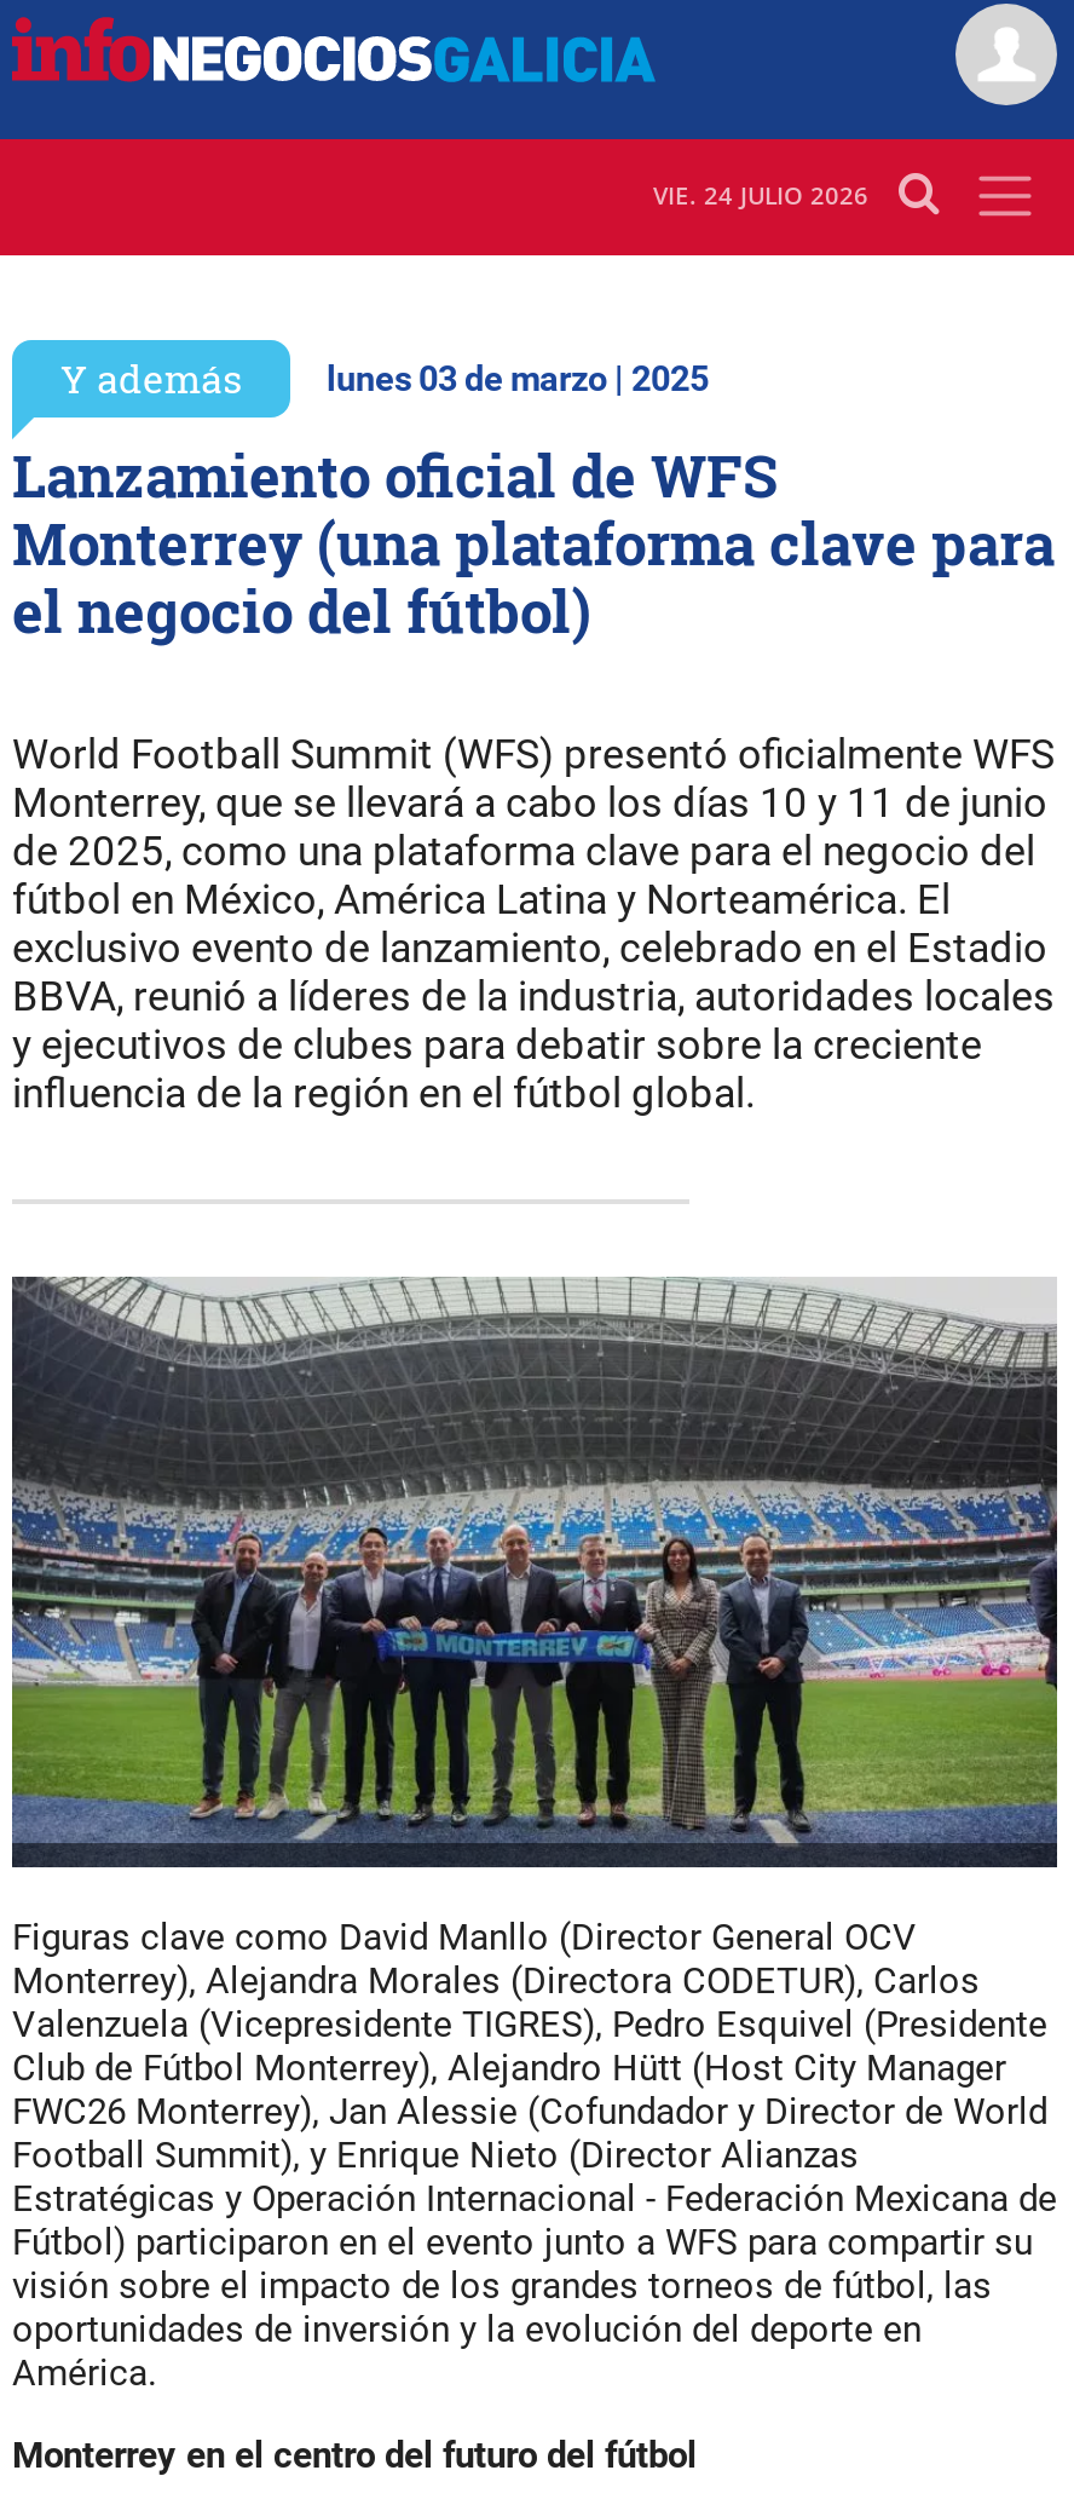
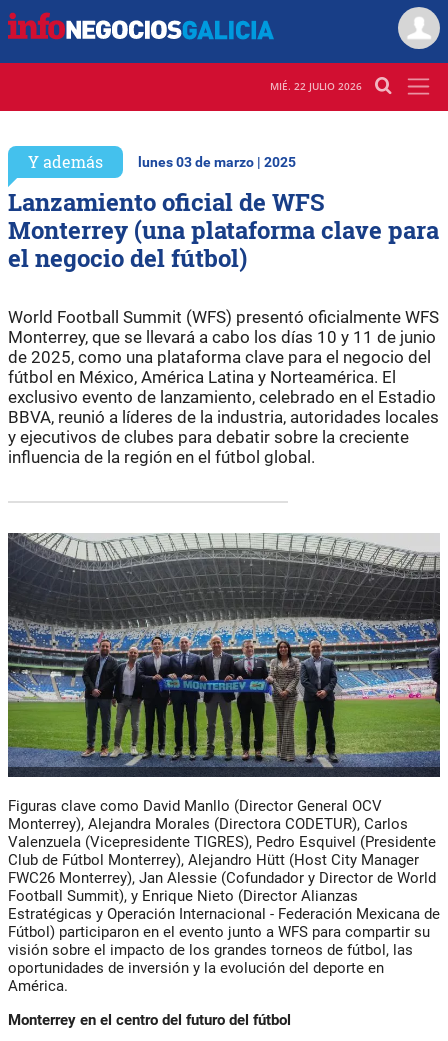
[653,179,868,213] VIE. 24 JULIO 2026 -> [270,79,362,93] MIÉ. 22 JULIO 2026

